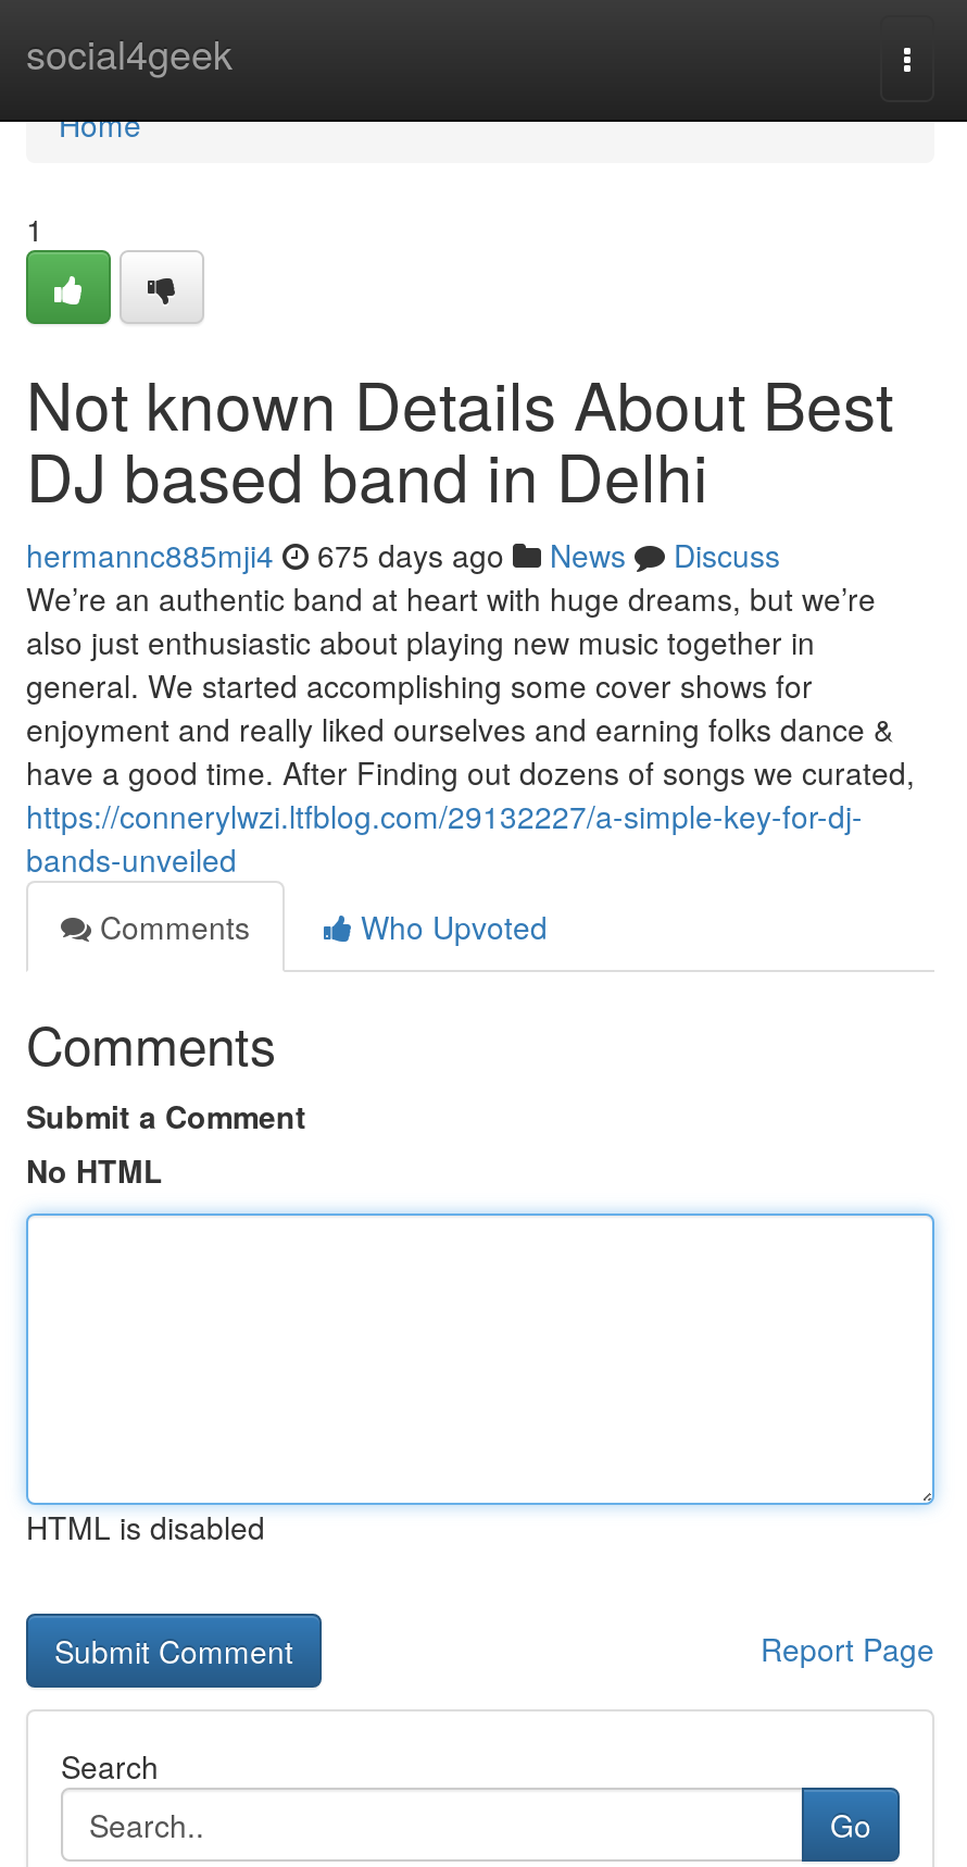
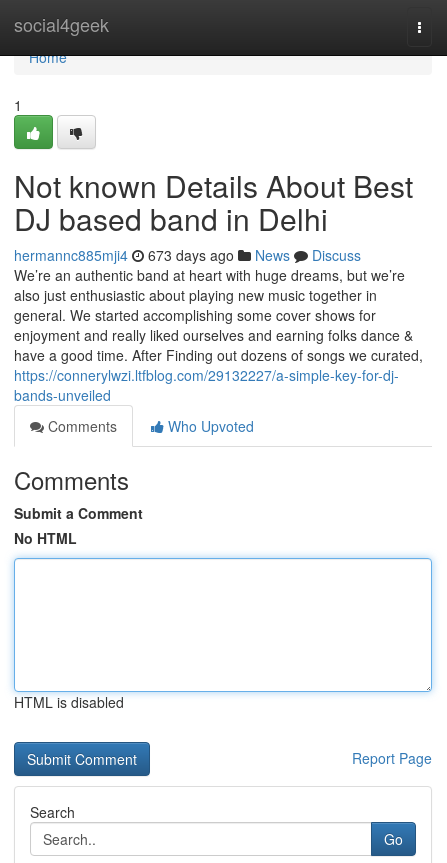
[26,533,780,576] hermannc885mji4 675 days ago News Discuss -> [14,245,361,265] hermannc885mji4 673 days ago News Discuss

